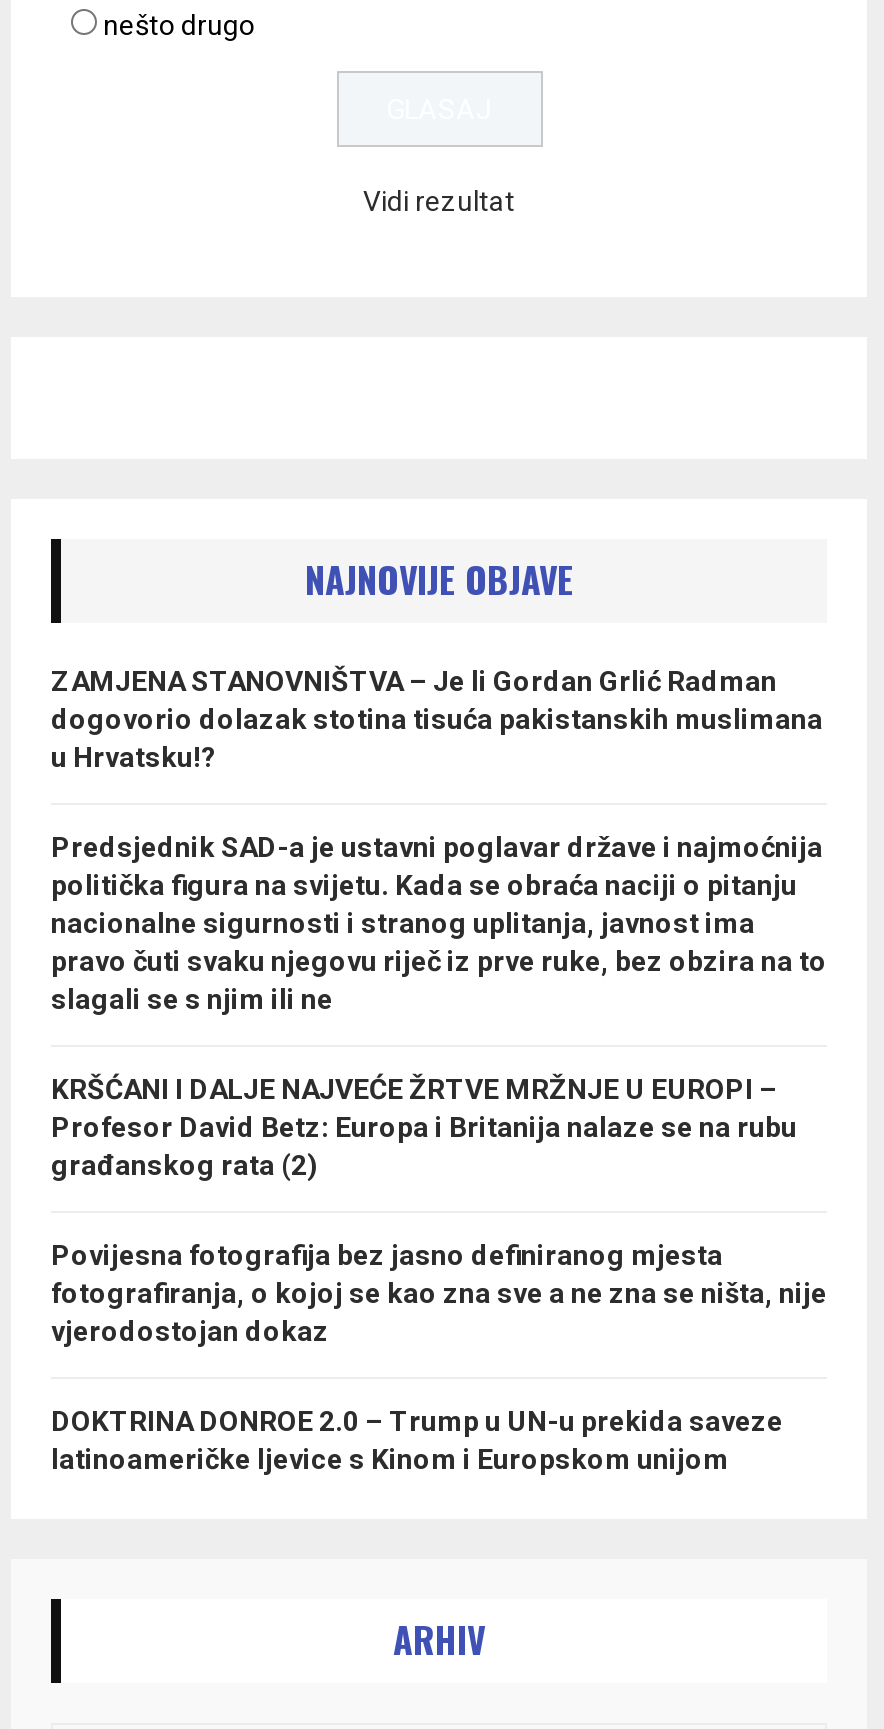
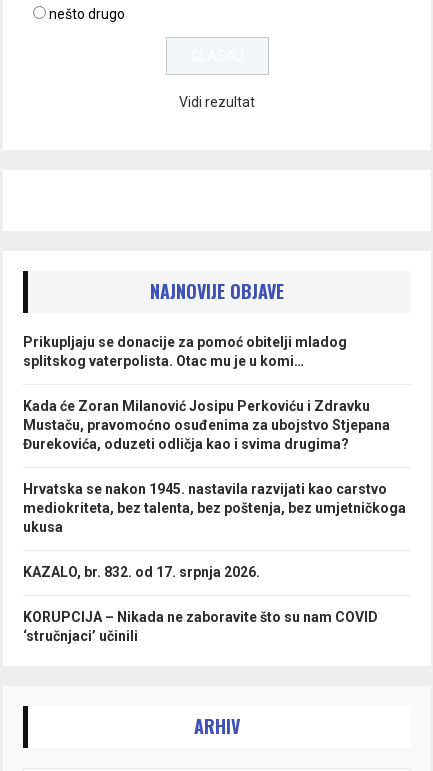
[51,665,823,773] ZAMJENA STANOVNIŠTVA – Je li Gordan Grlić Radman | dogovorio dolazak stotina tisuća pakistanskih muslimana | u Hrvatsku!? -> [23,334,347,369] Prikupljaju se donacije za pomoć obitelji mladog | splitskog vaterpolista. Otac mu je u komi…
[51,831,827,1015] Predsjednik SAD-a je ustavni poglavar države i najmoćnija | politička figura na svijetu. Kada se obraća naciji o pitanju | nacionalne sigurnosti i stranog uplitanja, javnost ima | pravo čuti svaku njegovu riječ iz prve ruke, bez obzira na to | slagali se s njim ili ne -> [23,398,390,452] Kada će Zoran Milanović Josipu Perkoviću i Zdravku | Mustaču, pravomoćno osuđenima za ubojstvo Stjepana | Đurekovića, oduzeti odličja kao i svima drugima?
[51,1073,797,1181] KRŠĆANI I DALJE NAJVEĆE ŽRTVE MRŽNJE U EUROPI – | Profesor David Betz: Europa i Britanija nalaze se na rubu | građanskog rata (2) -> [23,481,406,535] Hrvatska se nakon 1945. nastavila razvijati kao carstvo | mediokriteta, bez talenta, bez poštenja, bez umjetničkoga | ukusa
[51,1239,827,1347] Povijesna fotografija bez jasno definiranog mjesta | fotografiranja, o kojoj se kao zna sve a ne zna se ništa, nije | vjerodostojan dokaz -> [23,564,260,580] KAZALO, br. 832. od 17. srpnja 2026.
[51,1405,783,1475] DOKTRINA DONROE 2.0 – Trump u UN-u prekida saveze | latinoameričke ljevice s Kinom i Europskom unijom -> [23,609,378,644] KORUPCIJA – Nikada ne zaboravite što su nam COVID | ‘stručnjaci’ učinili

